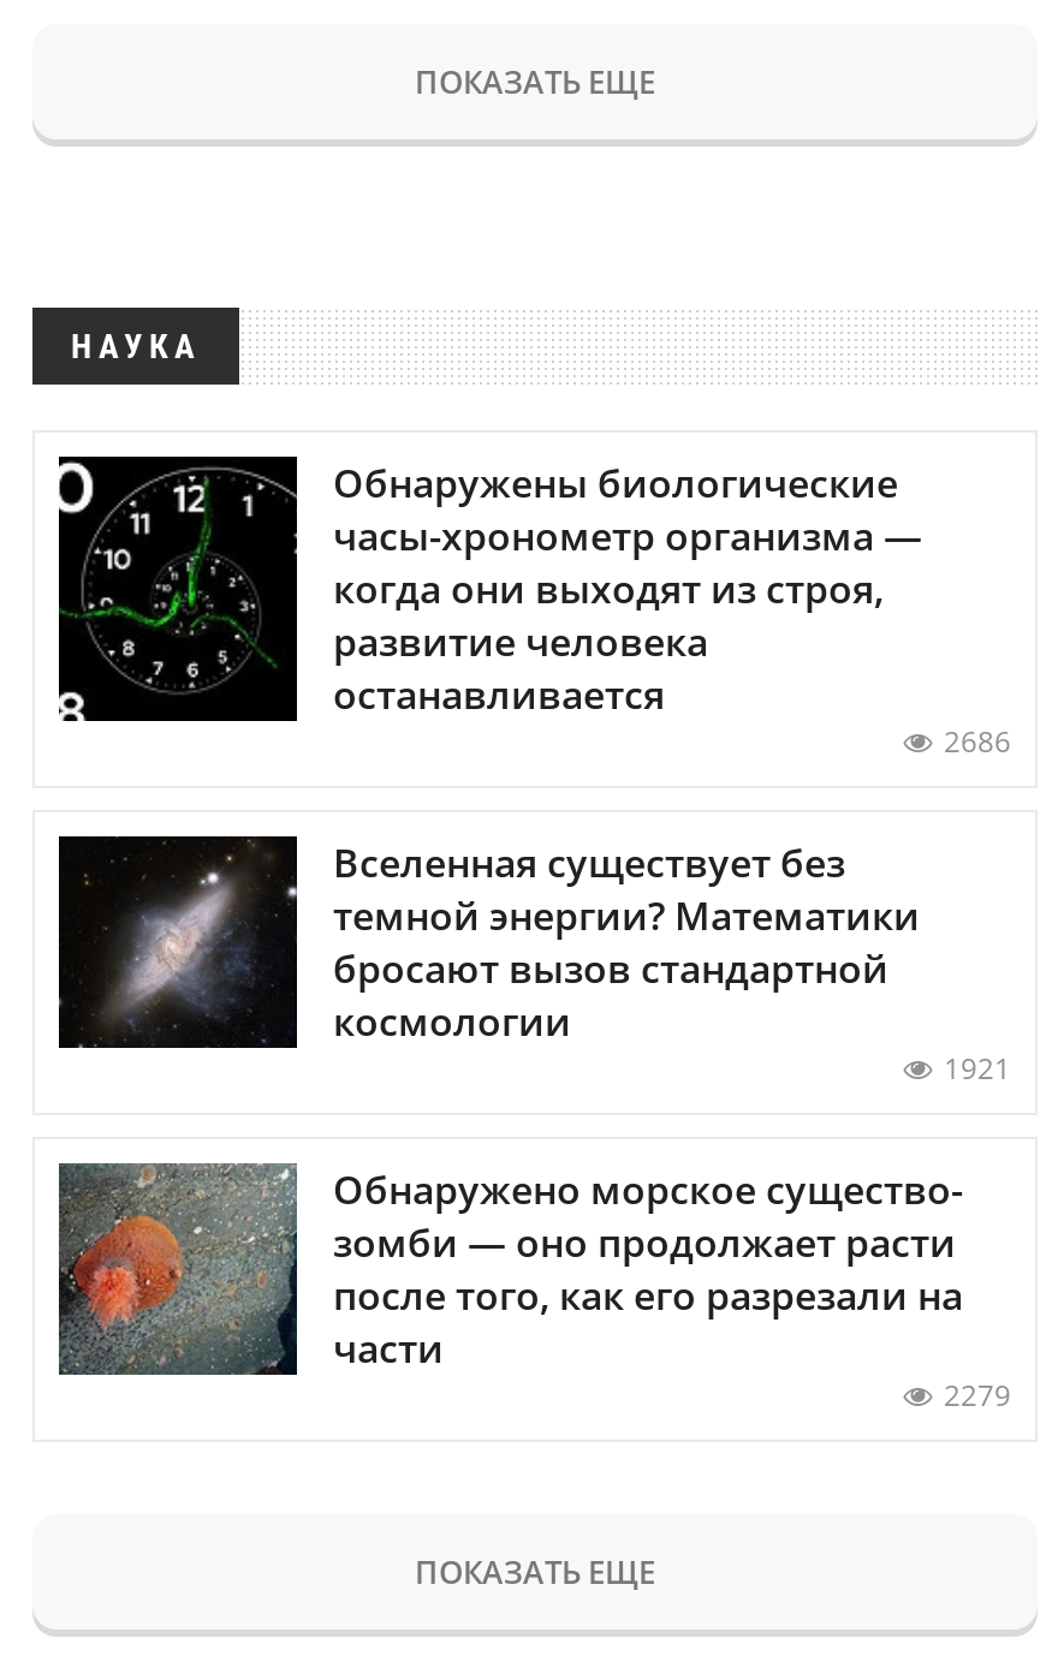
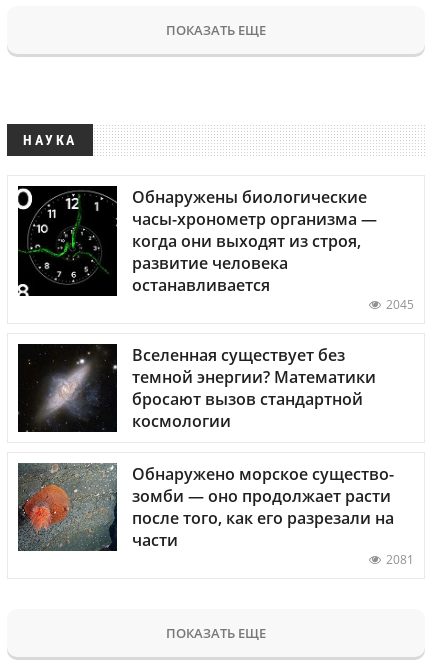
[944,720,1011,761] 2686 -> [386,296,414,313] 2045
[944,1048,1011,1089] 1921 -> none
[944,1375,1011,1416] 2279 -> [386,551,414,568] 2081

